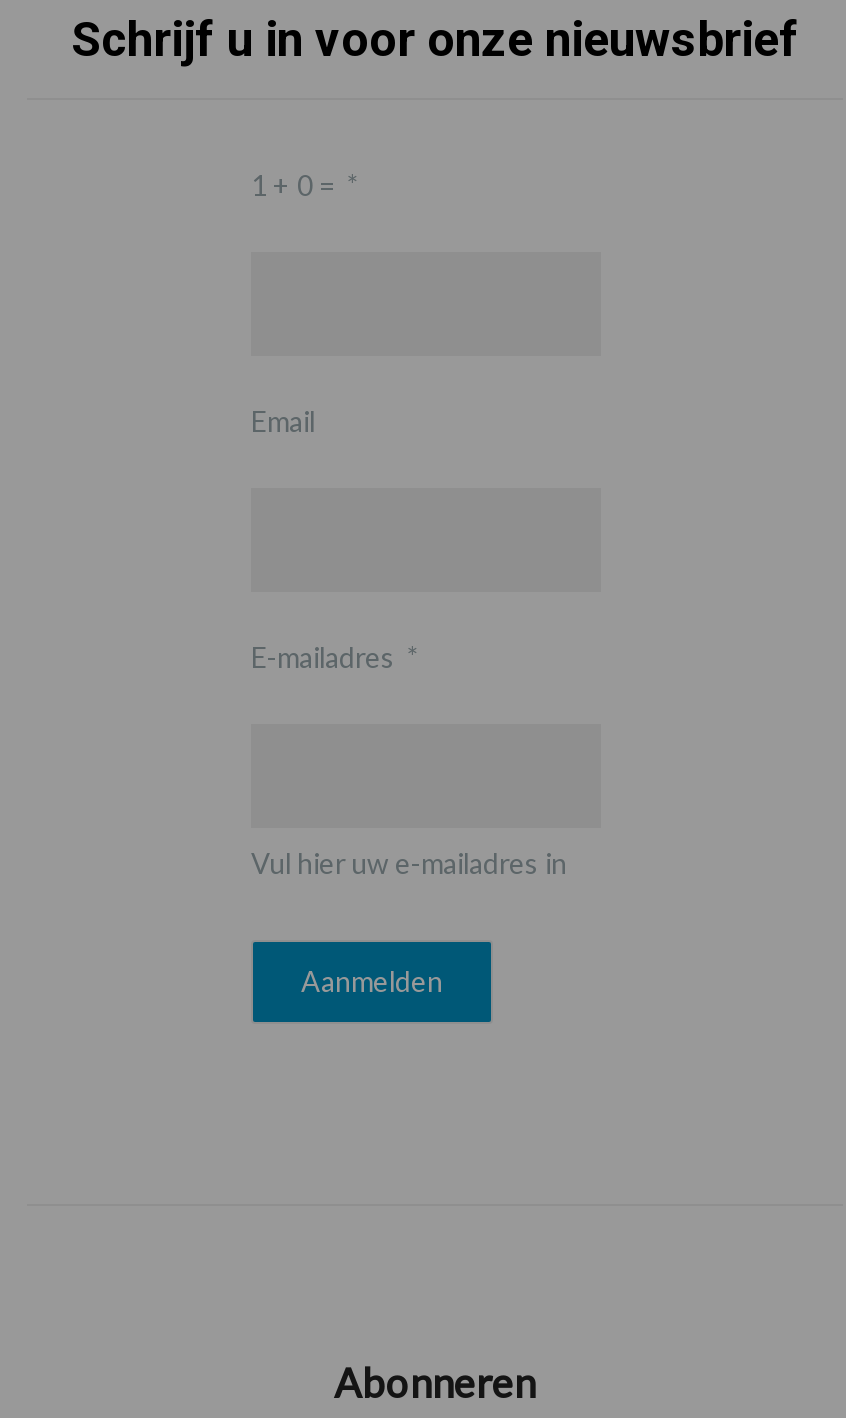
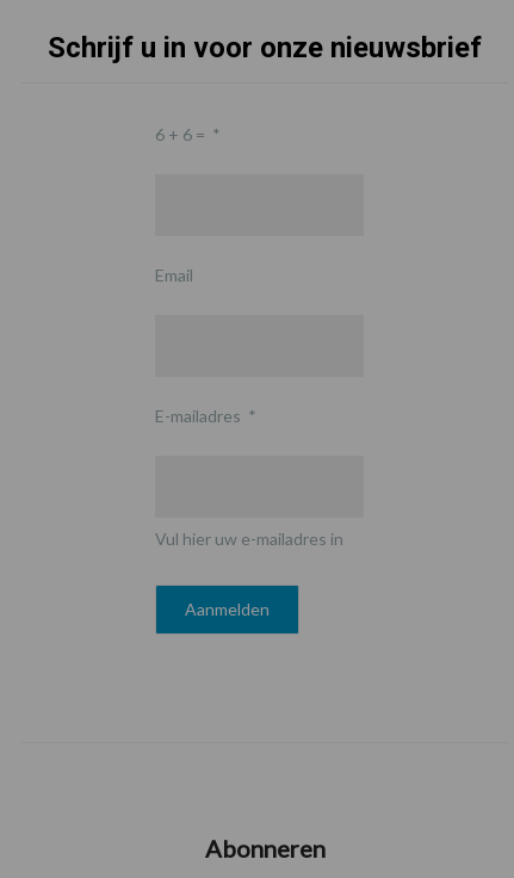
[251,168,361,202] 1 + 0 = * -> [155,124,221,144] 6 + 6 = *

